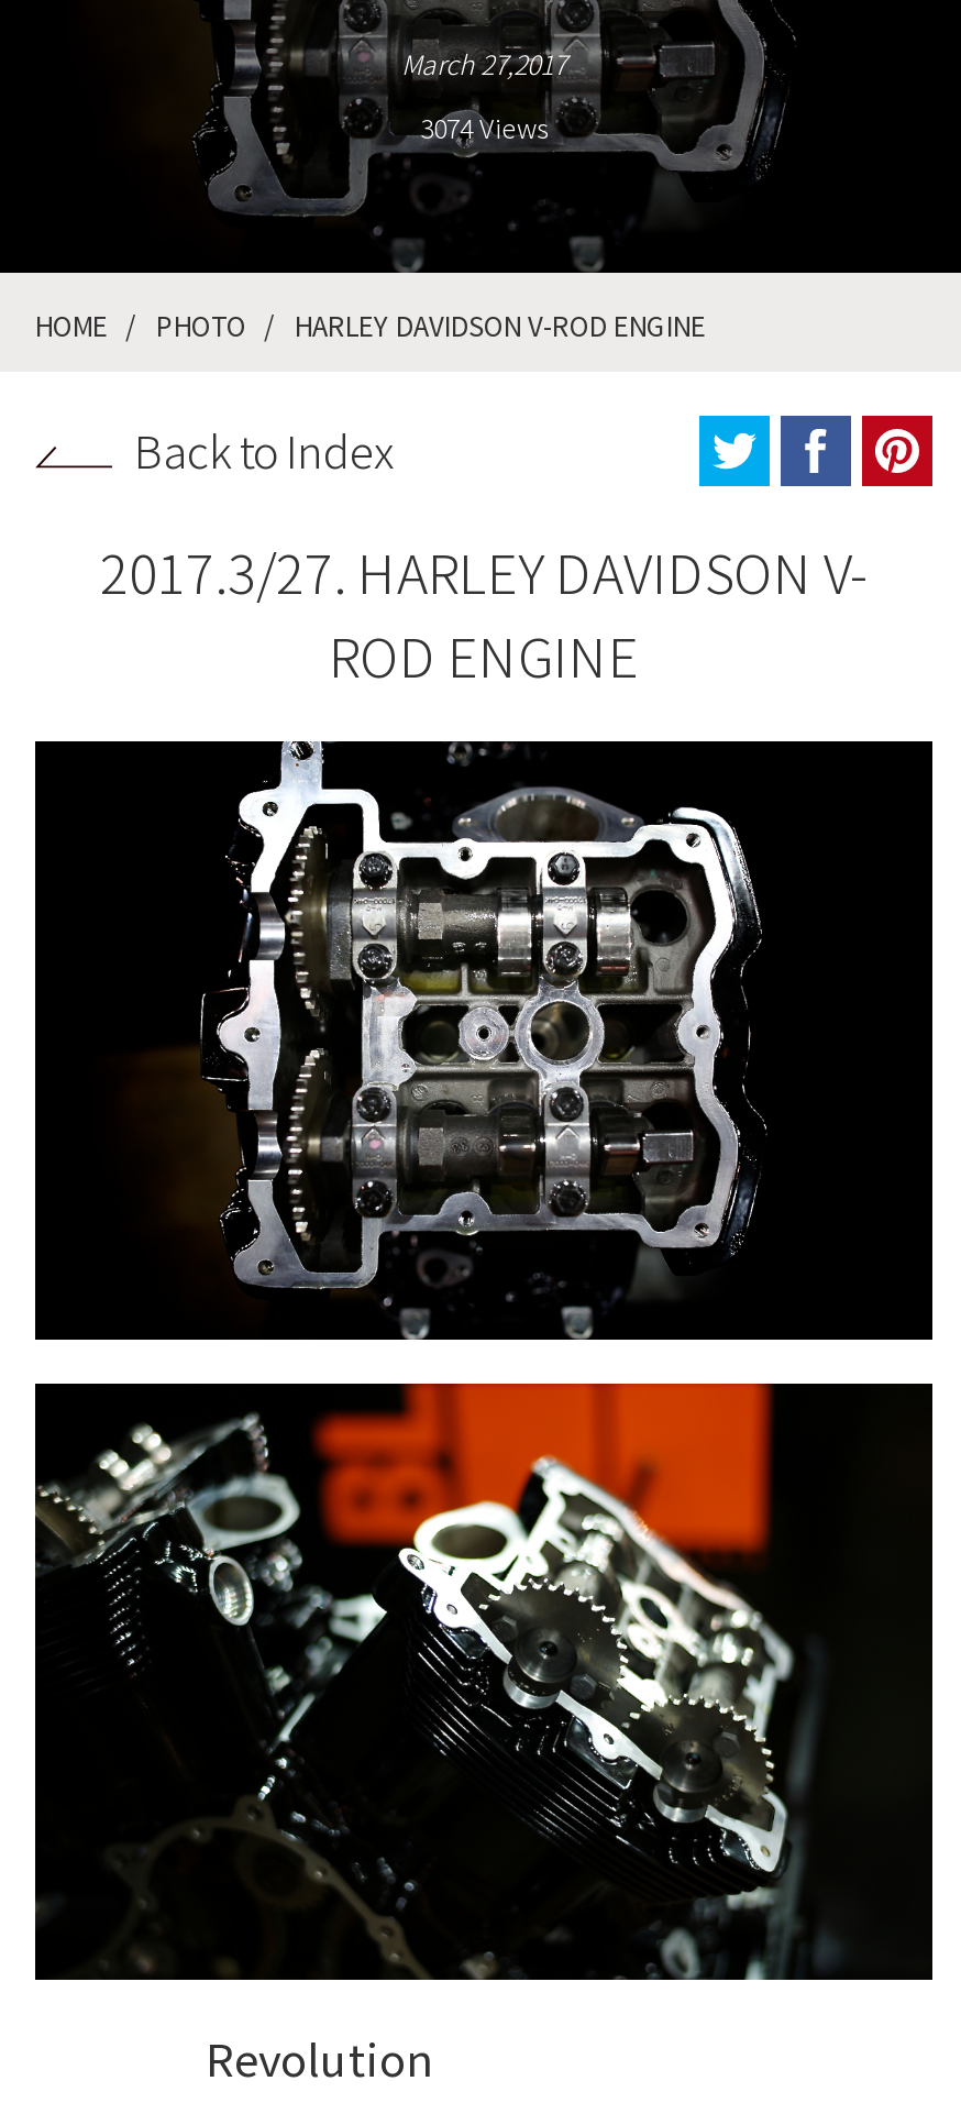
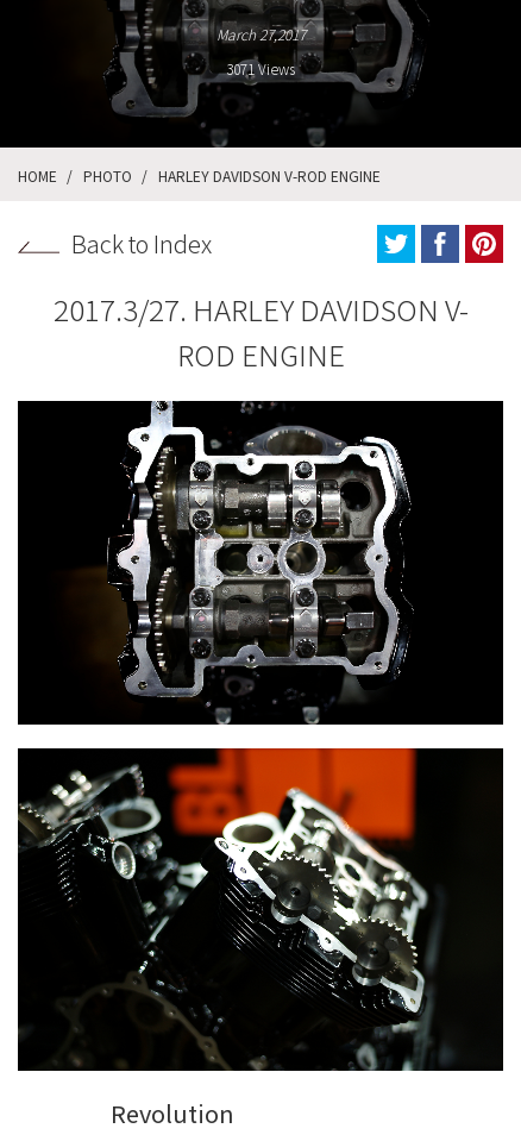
[420,108,548,145] 3074 Views -> [226,58,295,79] 3071 Views

